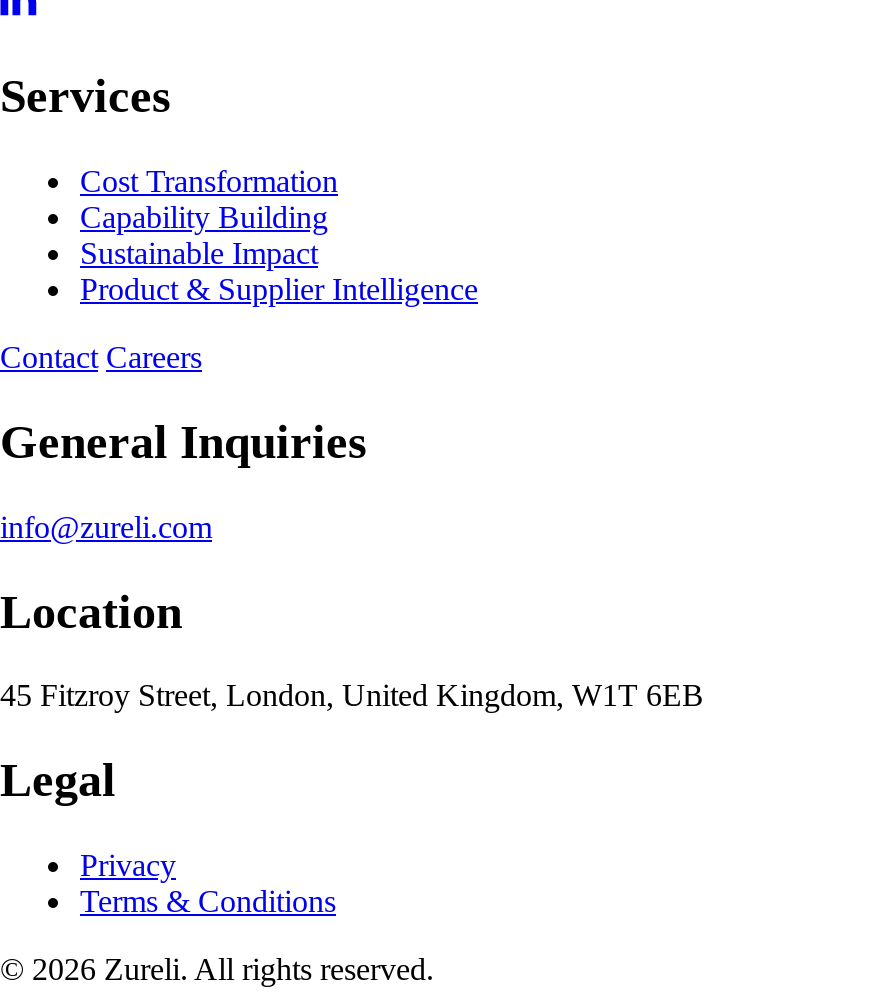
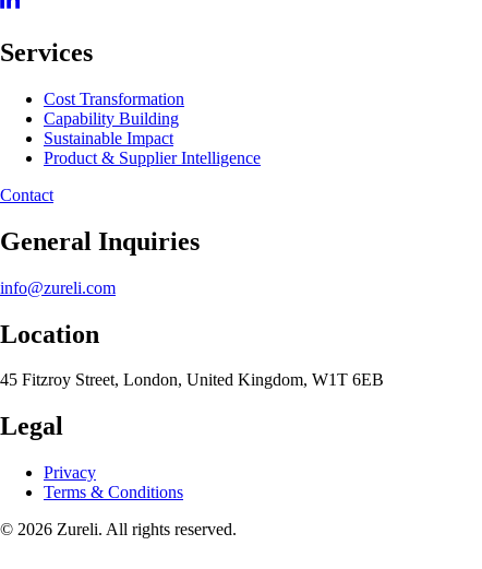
[0,340,202,374] Contact Careers -> [0,185,53,204] Contact

